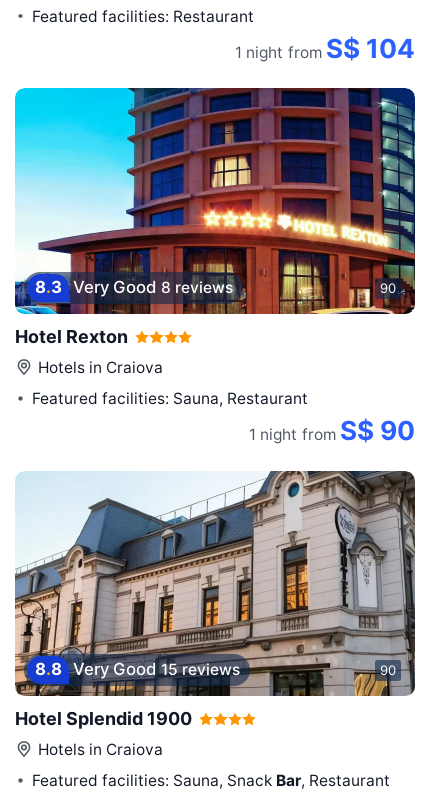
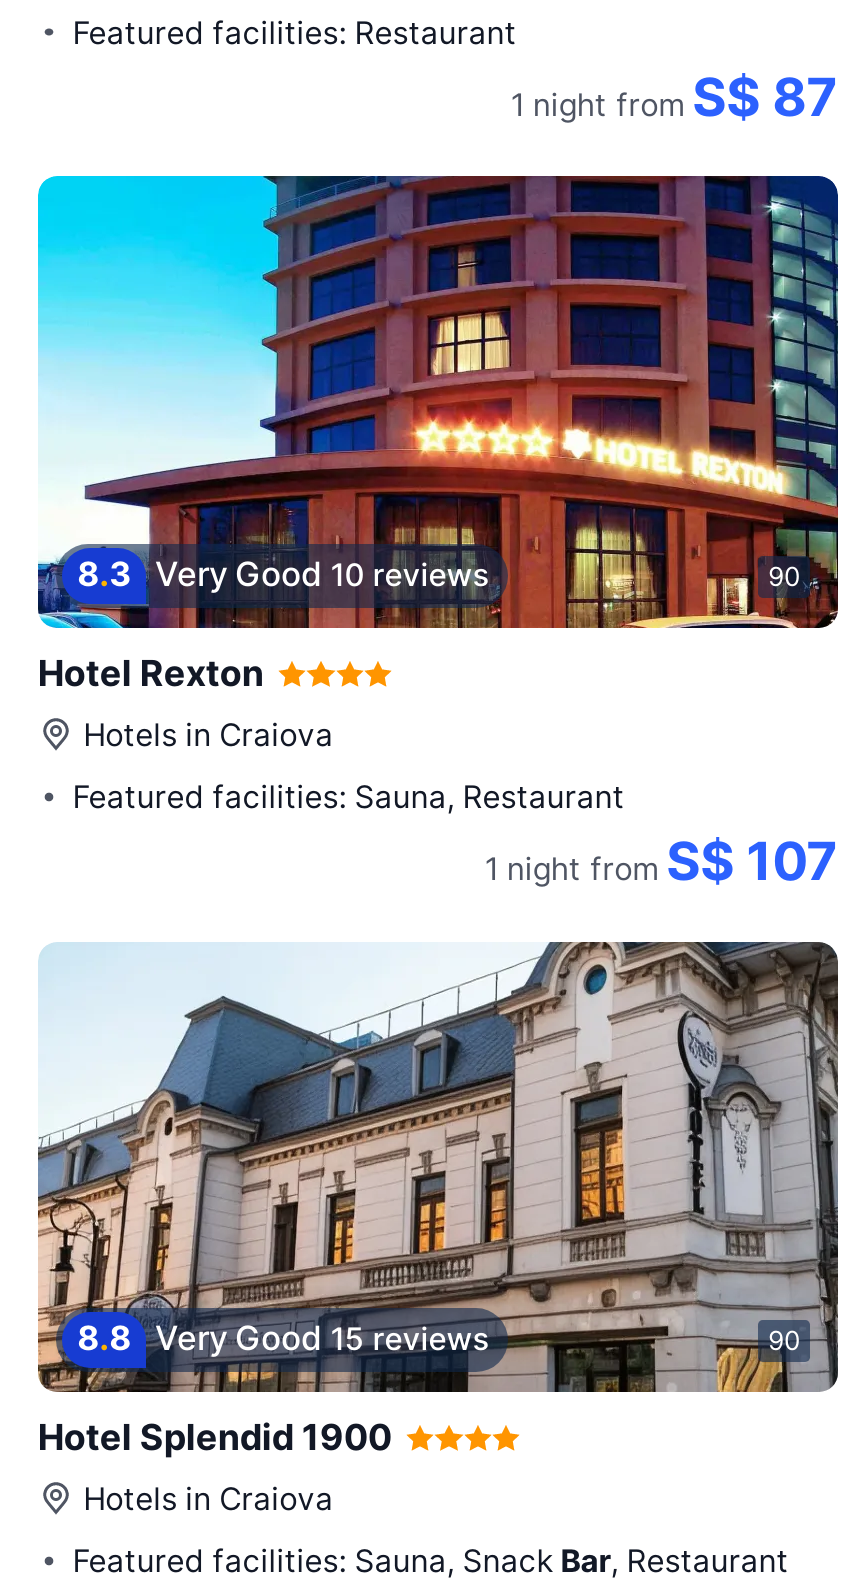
[235,32,415,63] 1 night from S$ 104 -> [511,65,838,127] 1 night from S$ 87
[35,277,233,297] 8.3 Very Good 8 reviews -> [77,554,488,594] 8.3 Very Good 10 reviews
[249,415,415,446] 1 night from S$ 90 -> [485,829,838,891] 1 night from S$ 107

